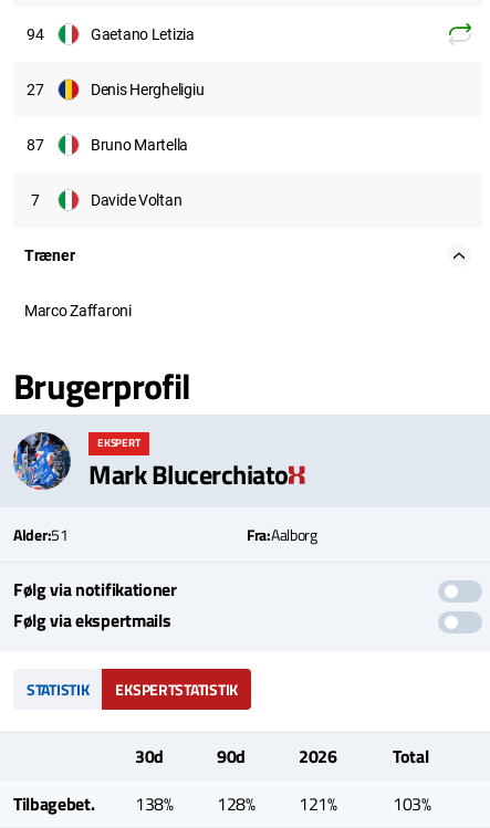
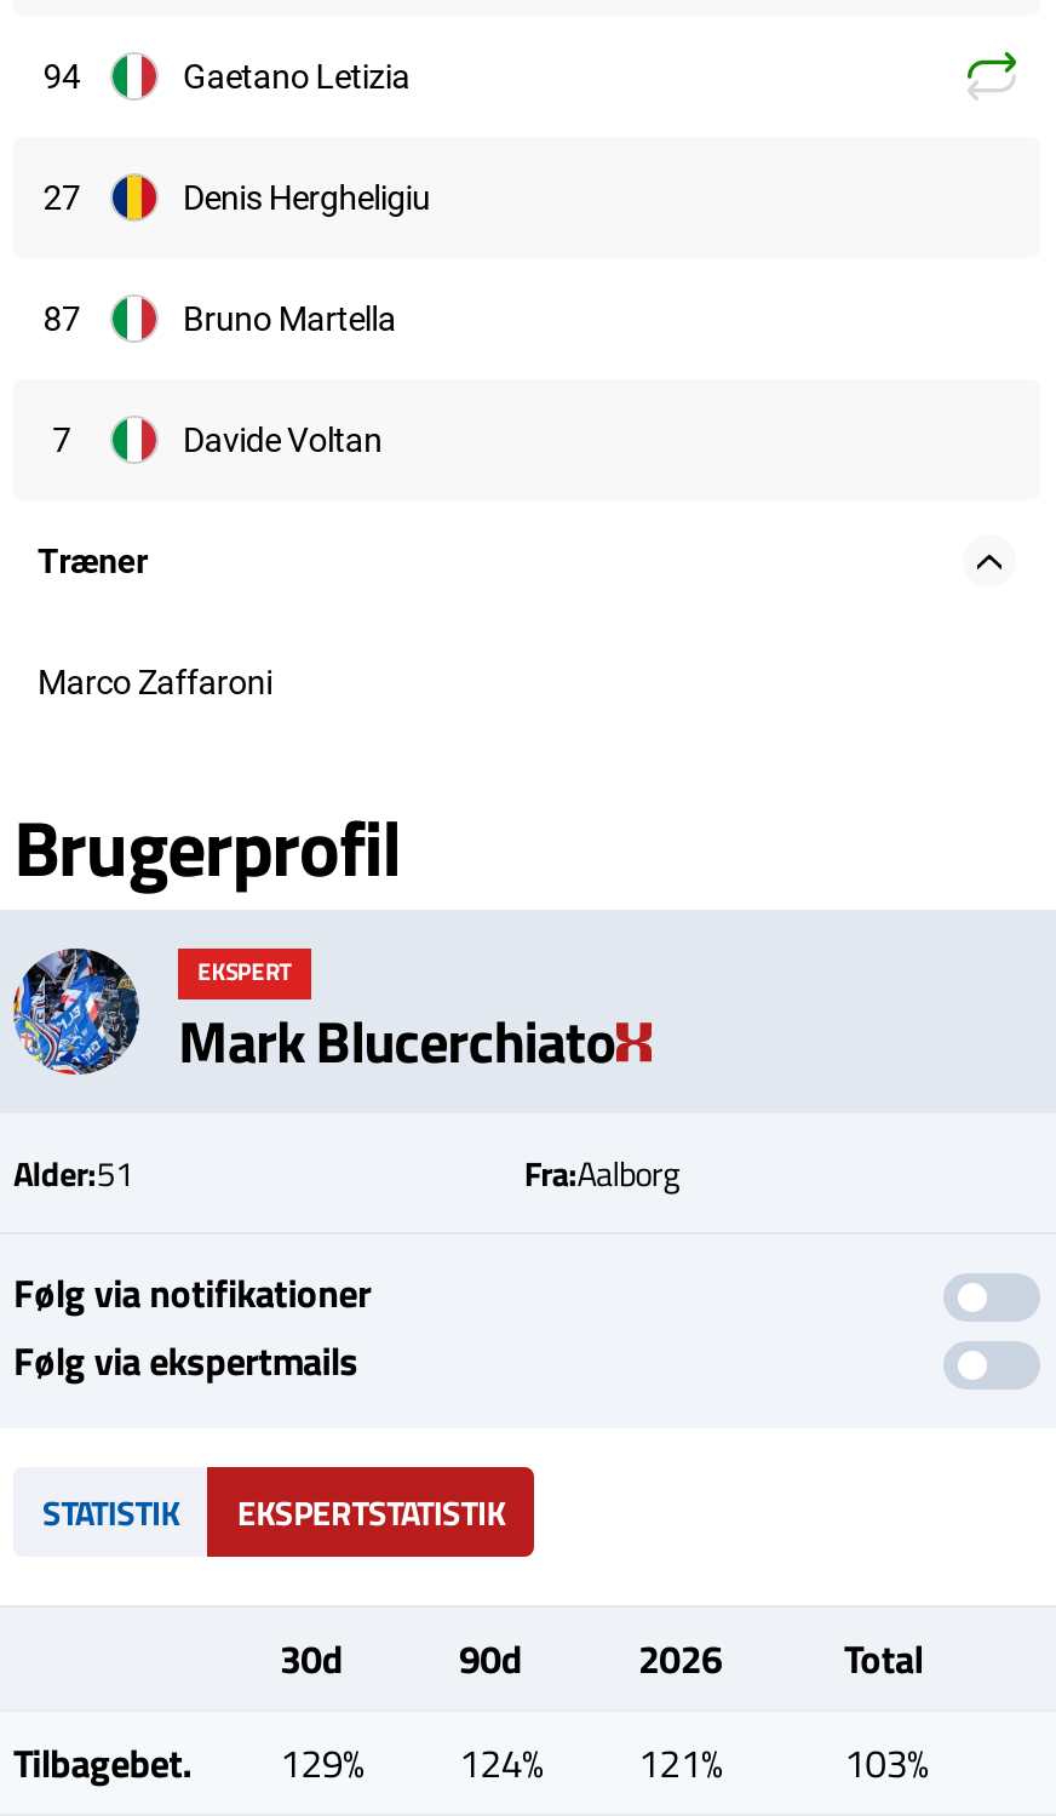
[135,791,173,817] 138% -> [280,1734,364,1792] 129%
[217,791,255,817] 128% -> [459,1734,543,1792] 124%

